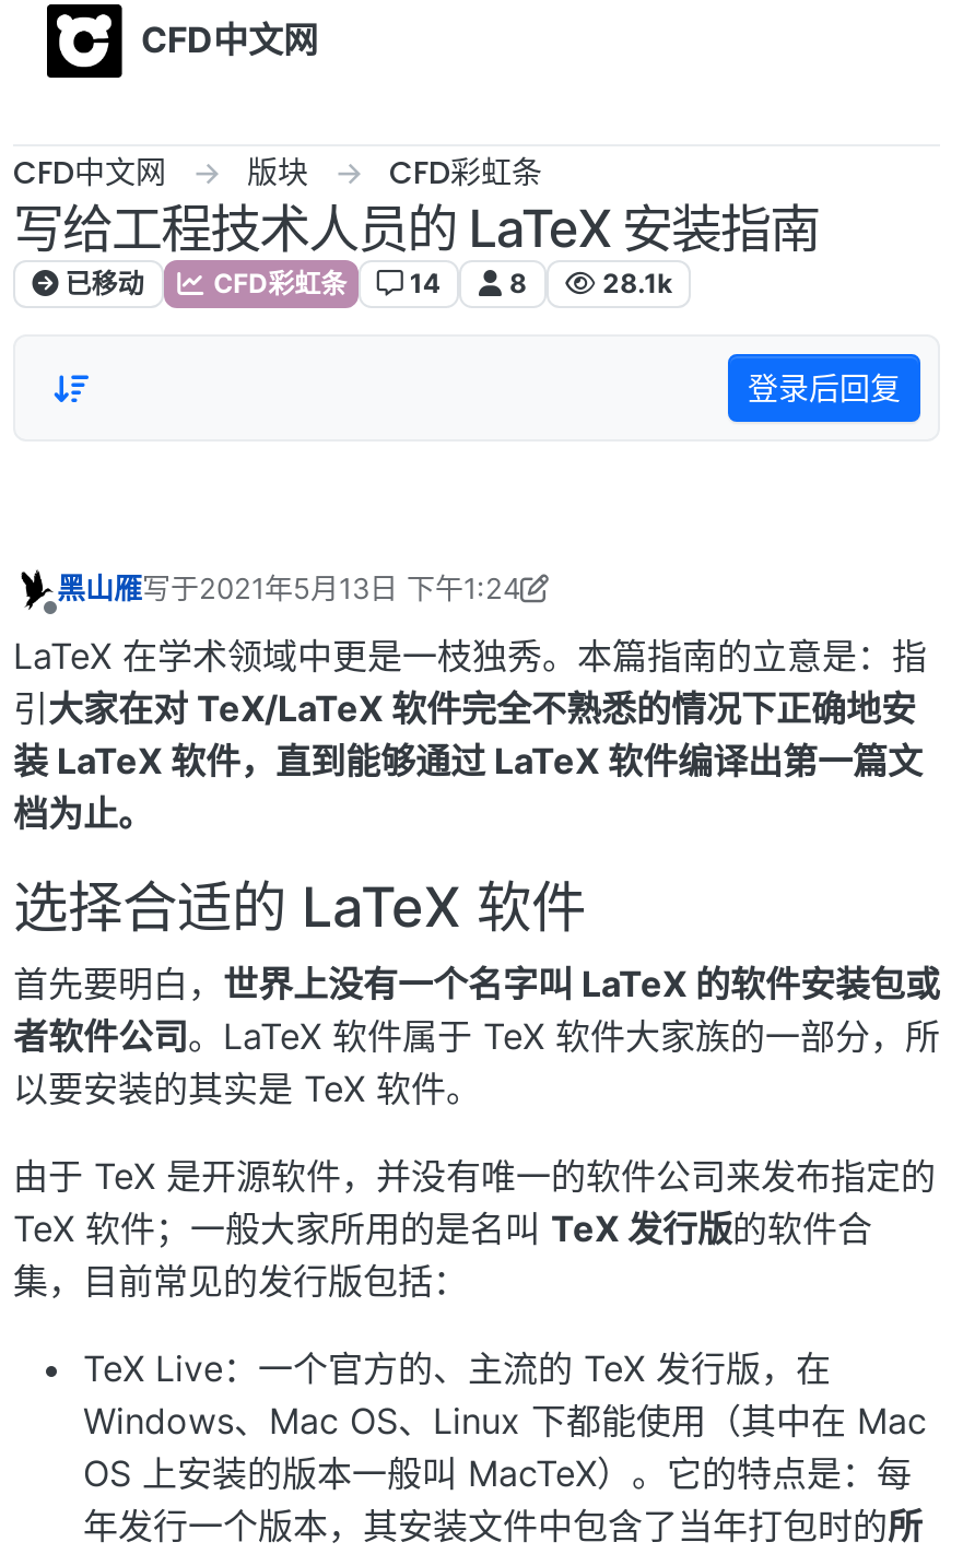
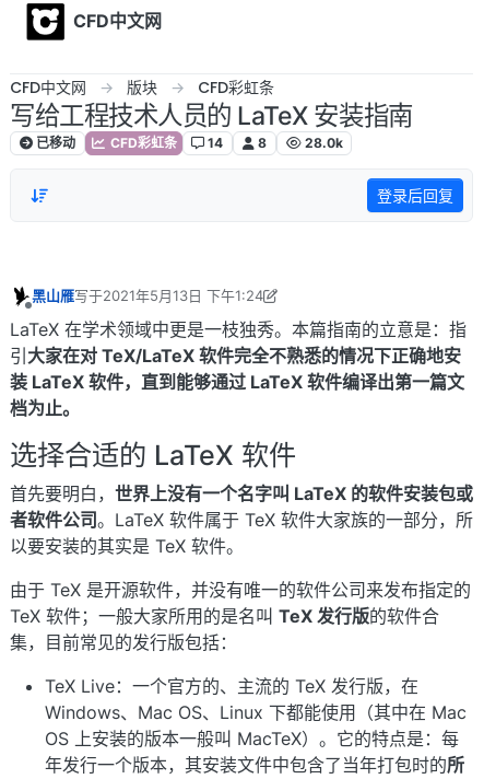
[603,267,672,300] 28.1k -> [304,135,343,151] 28.0k

